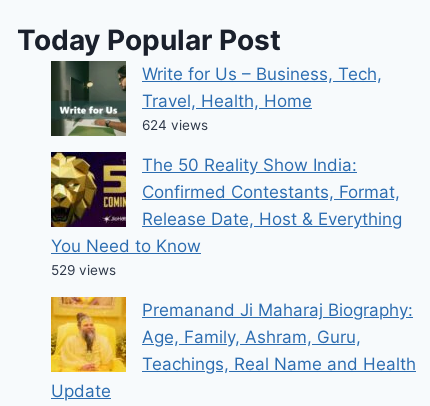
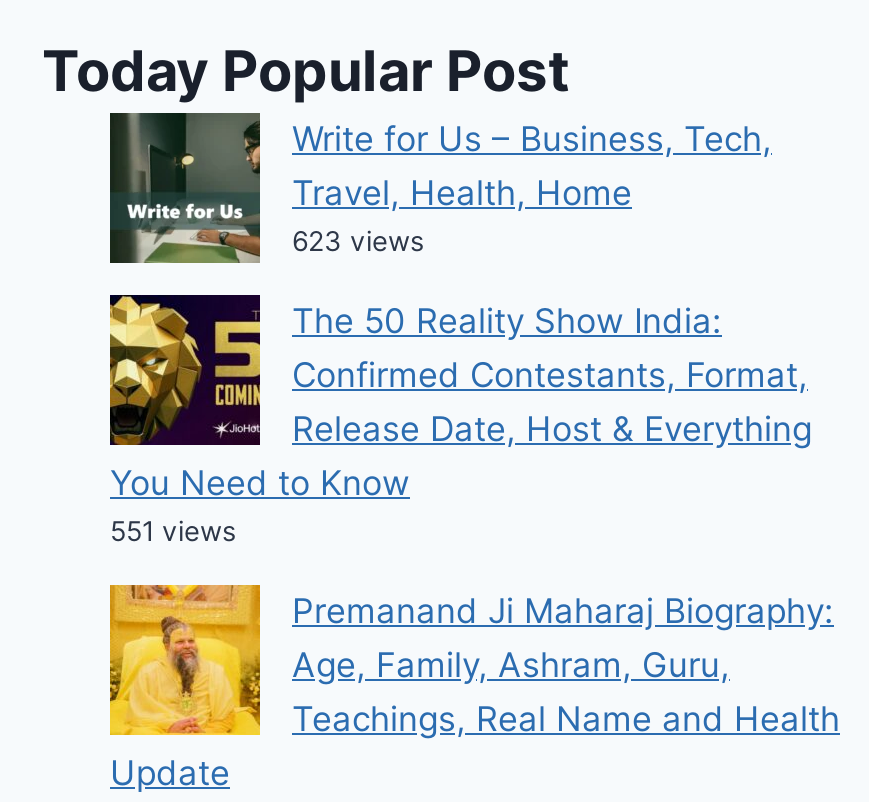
[142,117,208,133] 624 views -> [292,225,424,257] 623 views
[51,262,116,278] 529 views -> [110,515,236,547] 551 views

